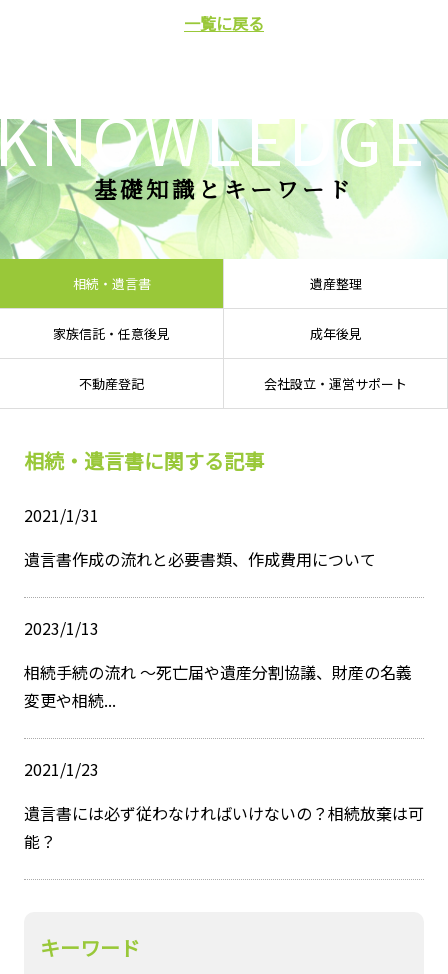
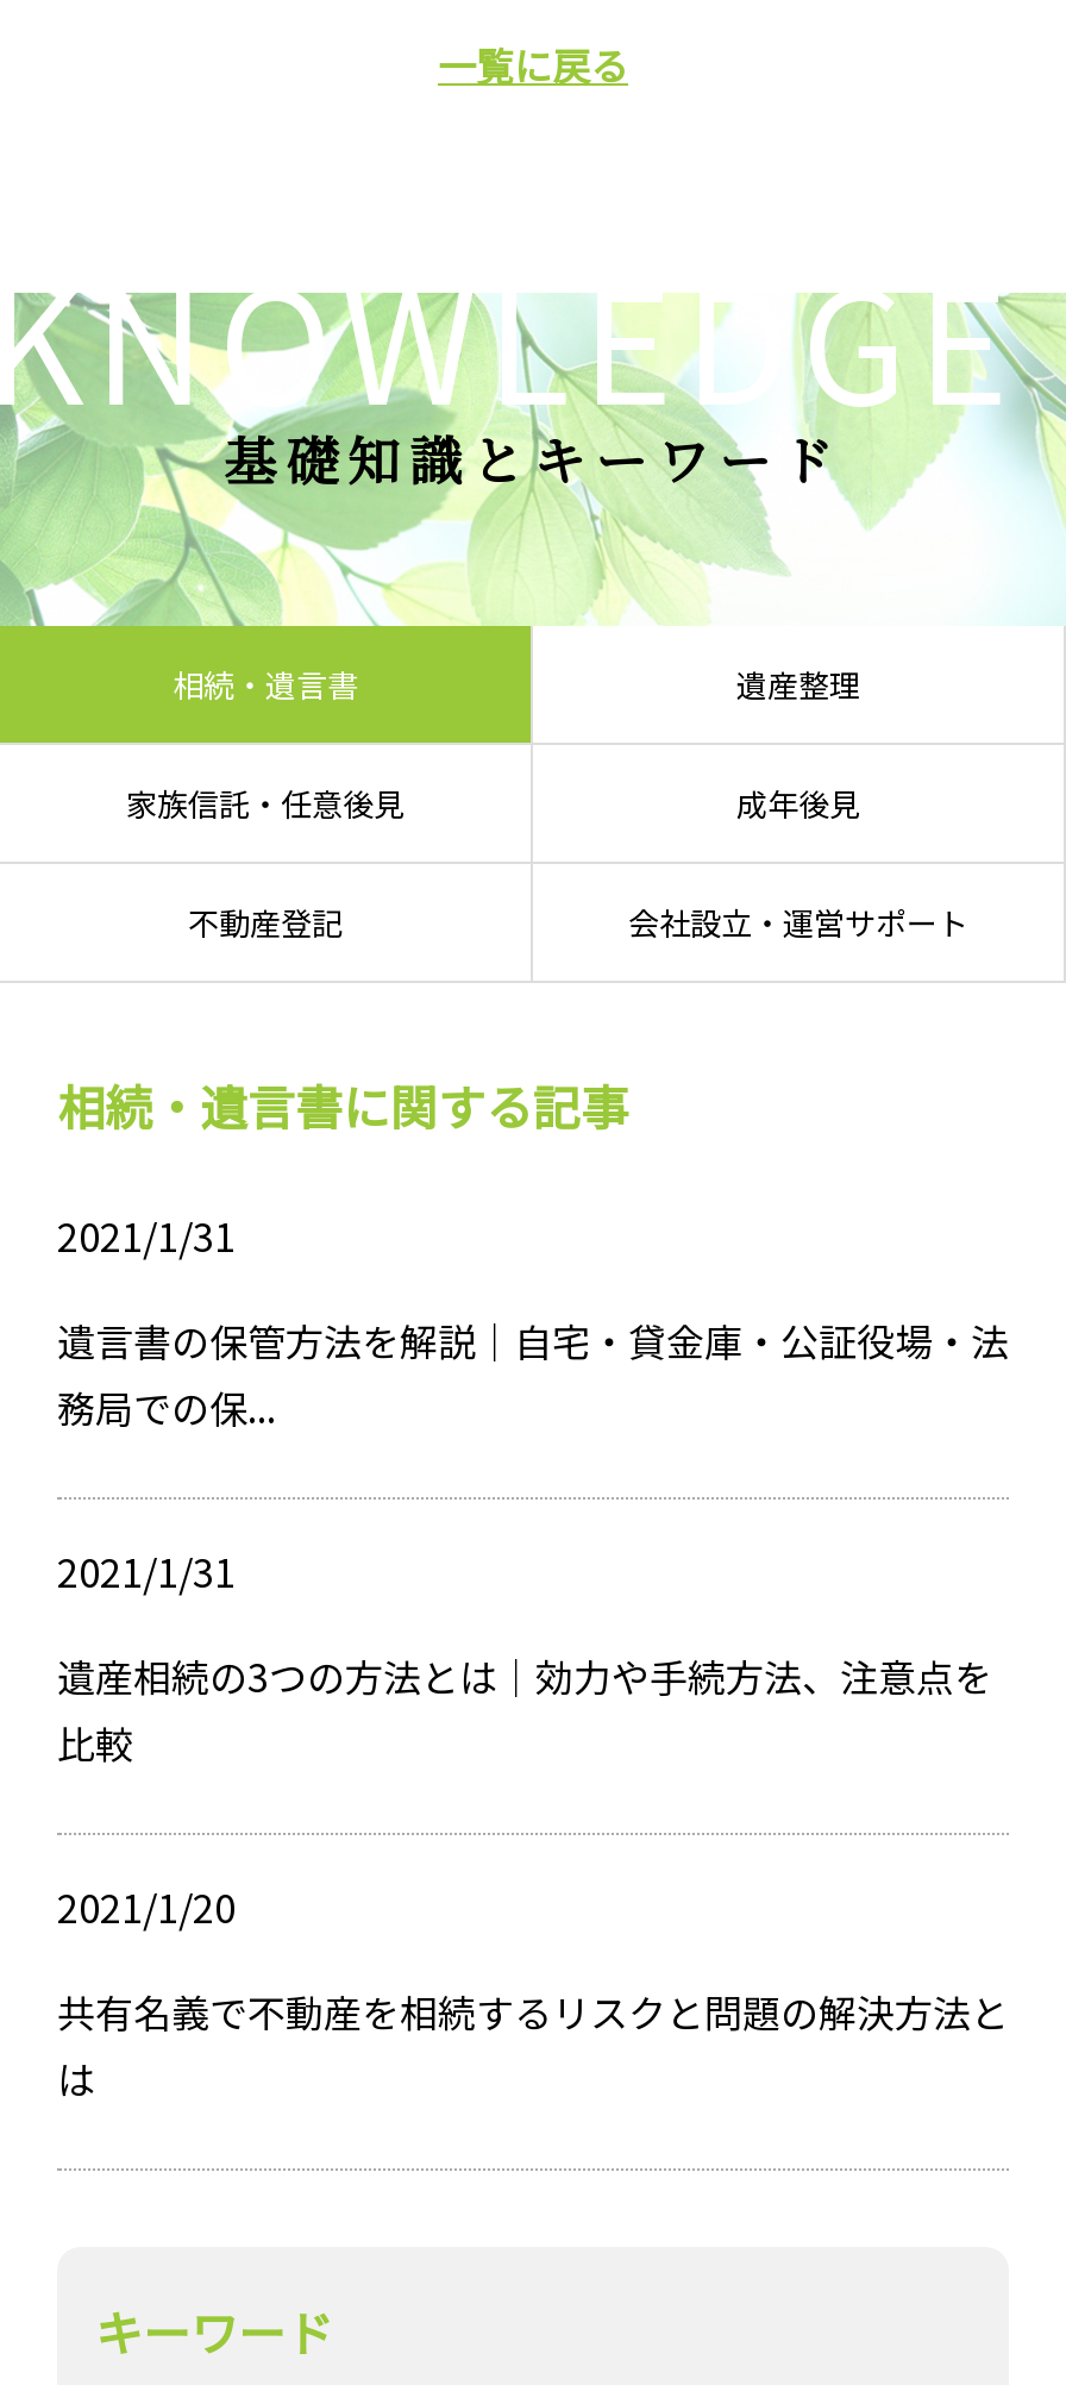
[24,547,376,571] 遺言書作成の流れと必要書類、作成費用について -> [57,1312,1009,1435] 遺言書の保管方法を解説｜自宅・貸金庫・公証役場・法 | 務局での保...
[24,616,99,640] 2023/1/13 -> [57,1542,236,1600] 2021/1/31
[24,660,412,712] 相続手続の流れ ～死亡届や遺産分割協議、財産の名義 | 変更や相続... -> [57,1647,992,1771] 遺産相続の3つの方法とは｜効力や手続方法、注意点を | 比較
[24,757,99,781] 2021/1/23 -> [57,1878,236,1935] 2021/1/20
[24,801,424,853] 遺言書には必ず従わなければいけないの？相続放棄は可 | 能？ -> [57,1983,1009,2107] 共有名義で不動産を相続するリスクと問題の解決方法と | は

